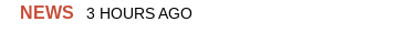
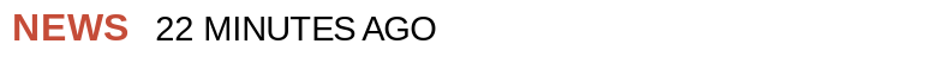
[20,4,192,22] NEWS 3 HOURS AGO -> [12,8,436,48] NEWS 22 MINUTES AGO

